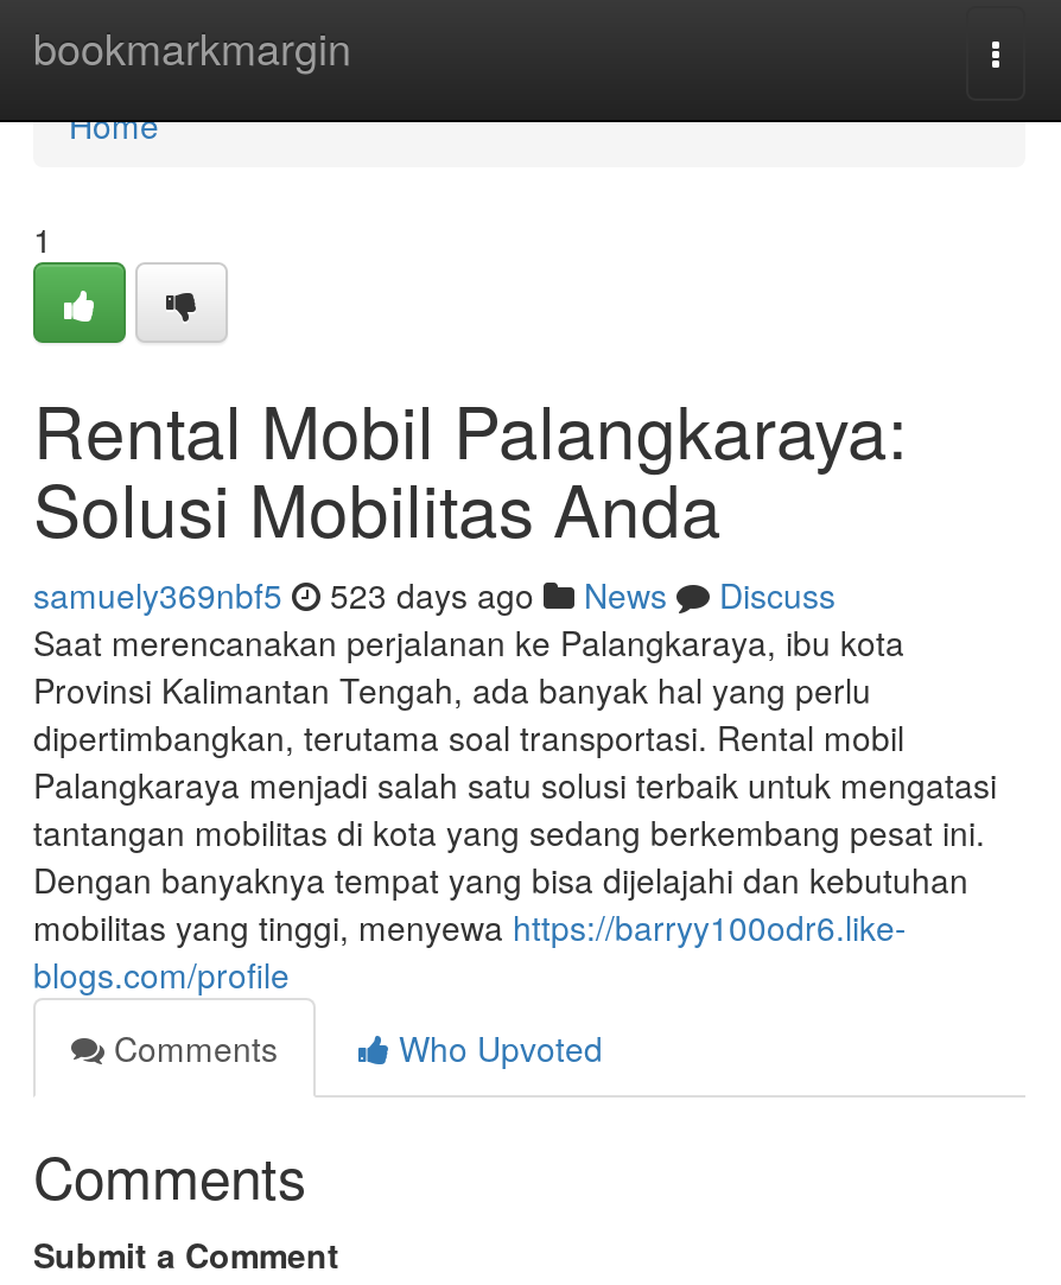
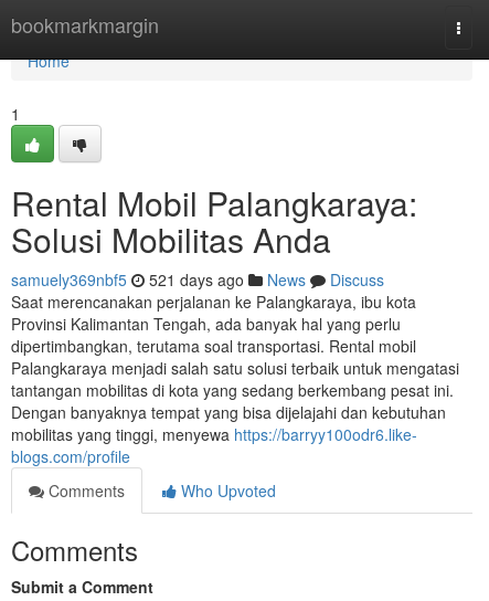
[33,571,836,618] samuely369nbf5 523 days ago News Discuss -> [11,268,384,291] samuely369nbf5 521 days ago News Discuss

